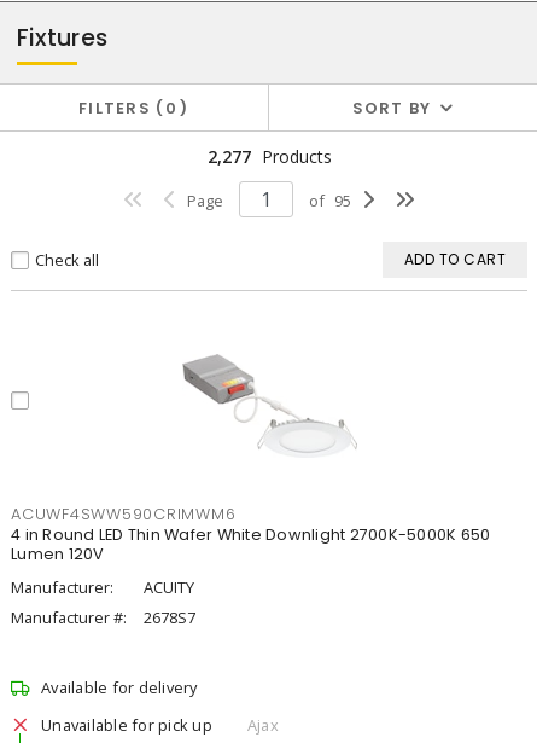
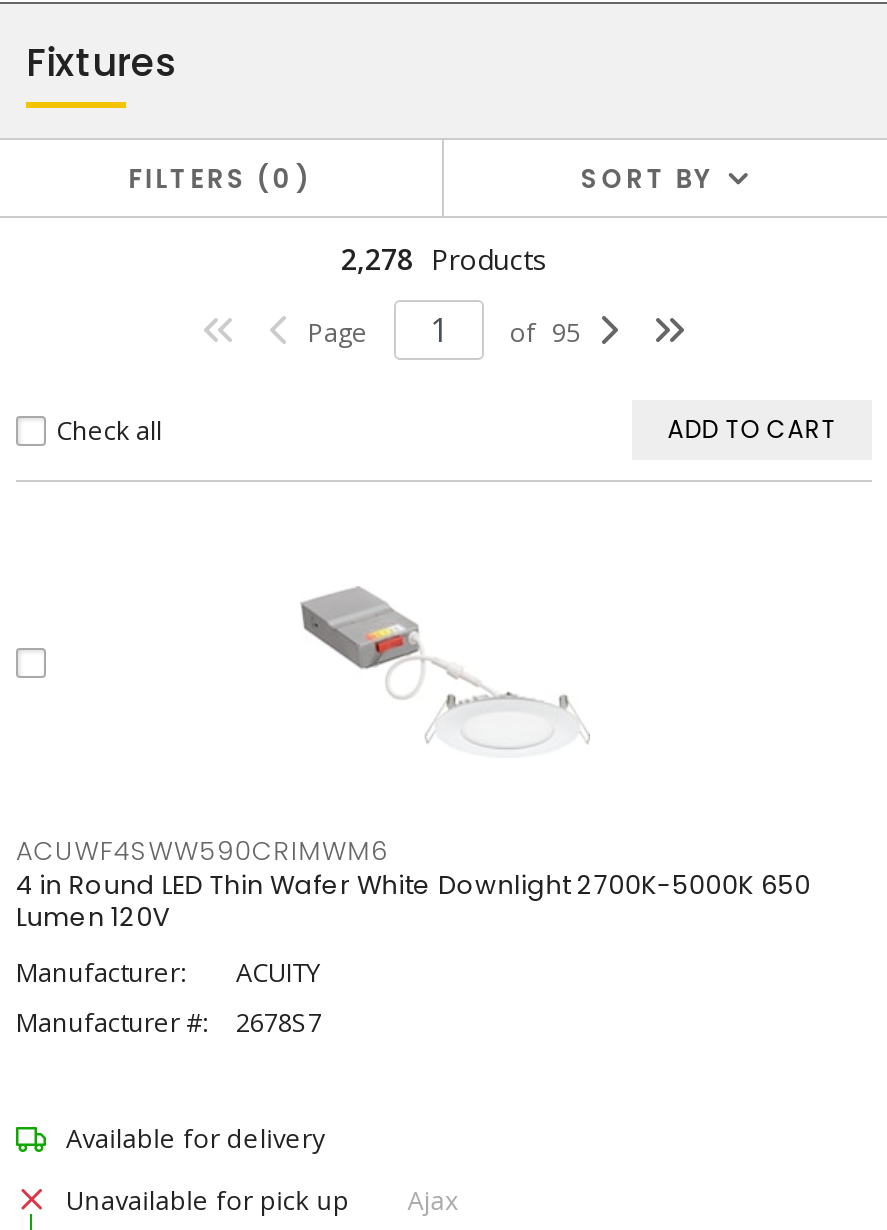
[207,145,331,168] 2,277 Products -> [341,240,547,278] 2,278 Products

